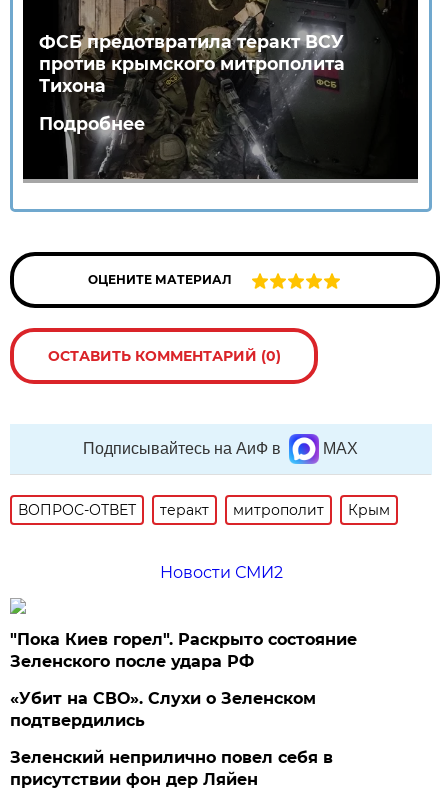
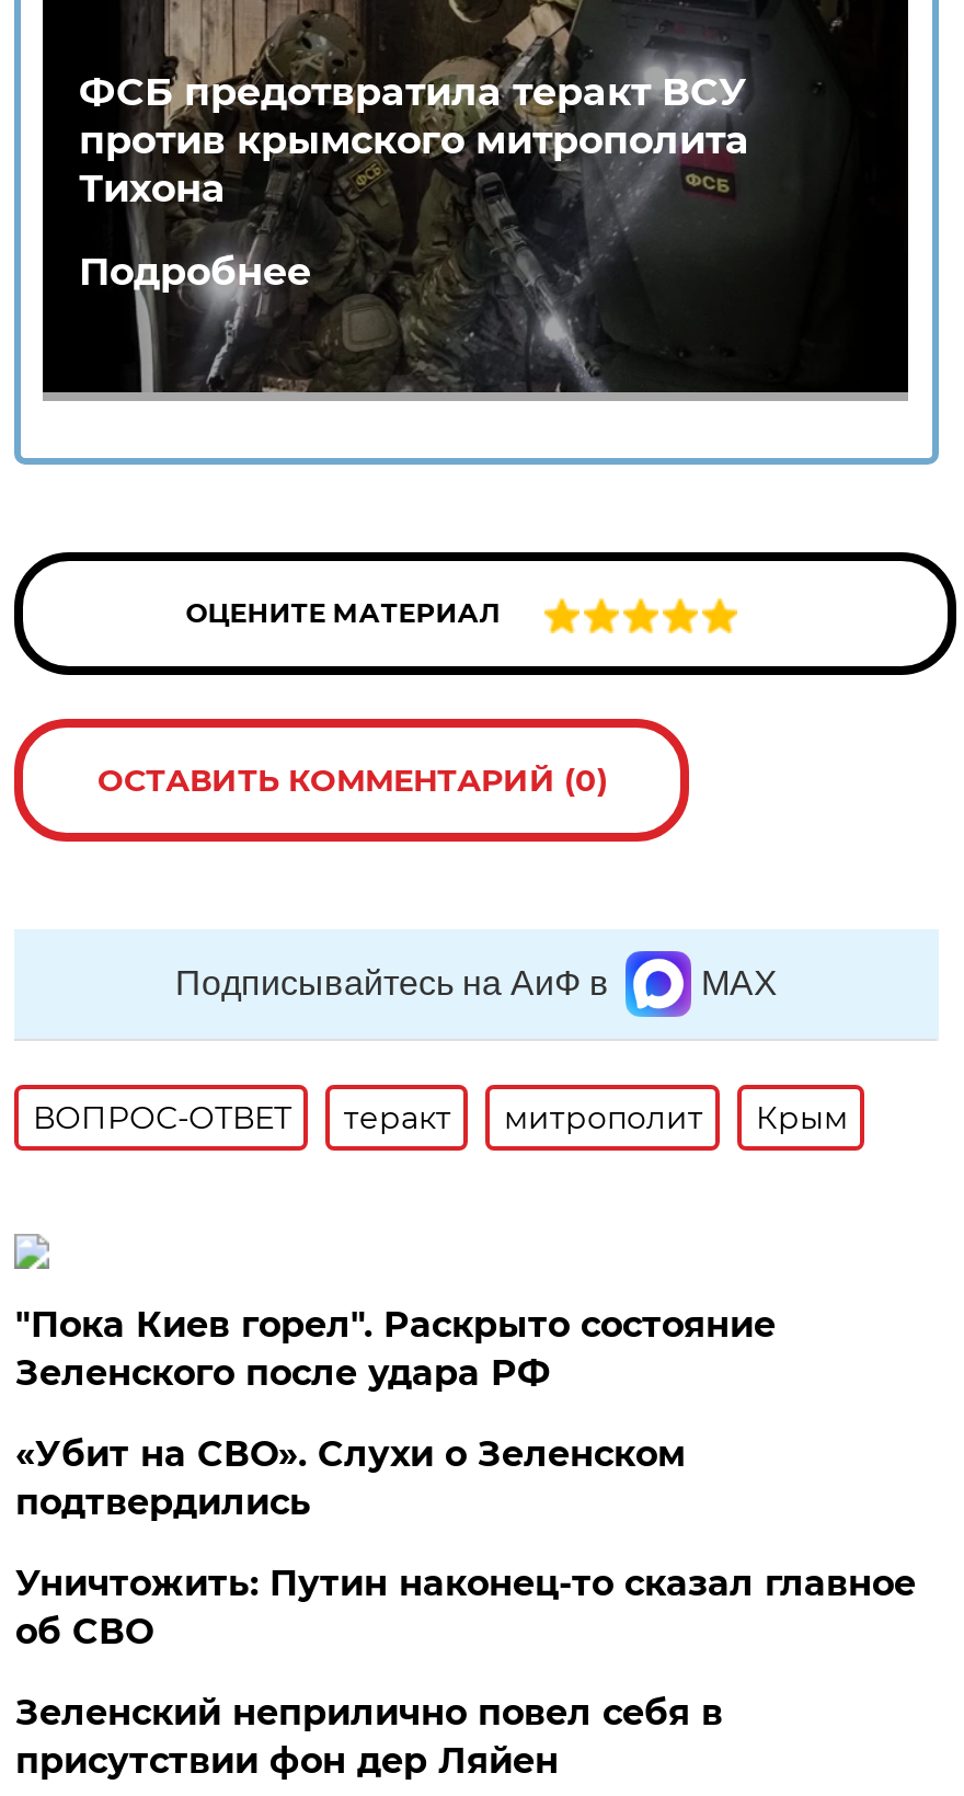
[160,563,283,582] Новости СМИ2 -> none
moved [10,630,357,730] -> [15,1304,775,1523]: "Пока Киев горел". Раскрыто состояние | Зеленского после удара РФ | «Убит на СВО». Слухи о Зеленском | подтвердились
none -> [15,1563,916,1652] Уничтожить: Путин наконец-то сказал главное | об СВО

